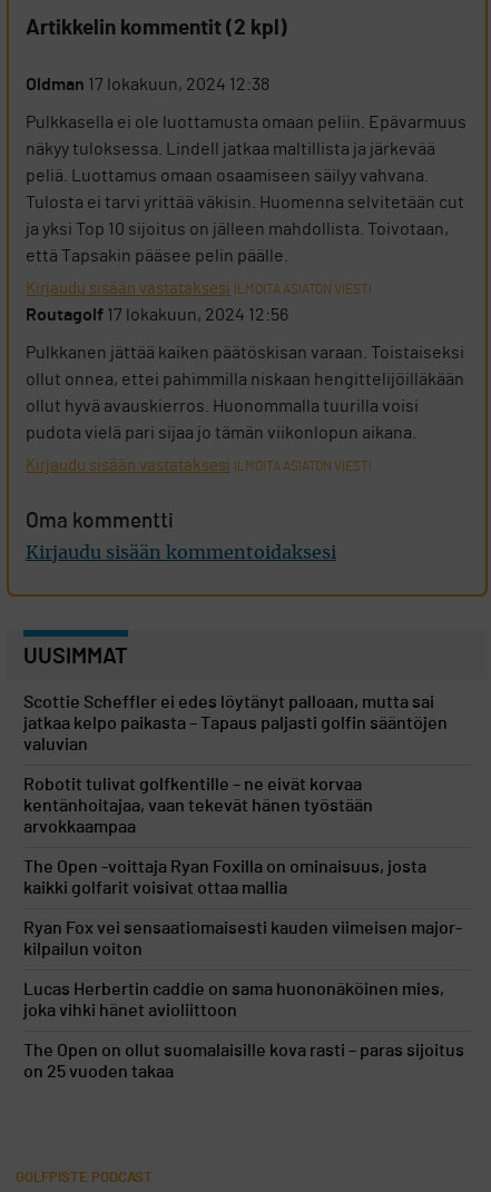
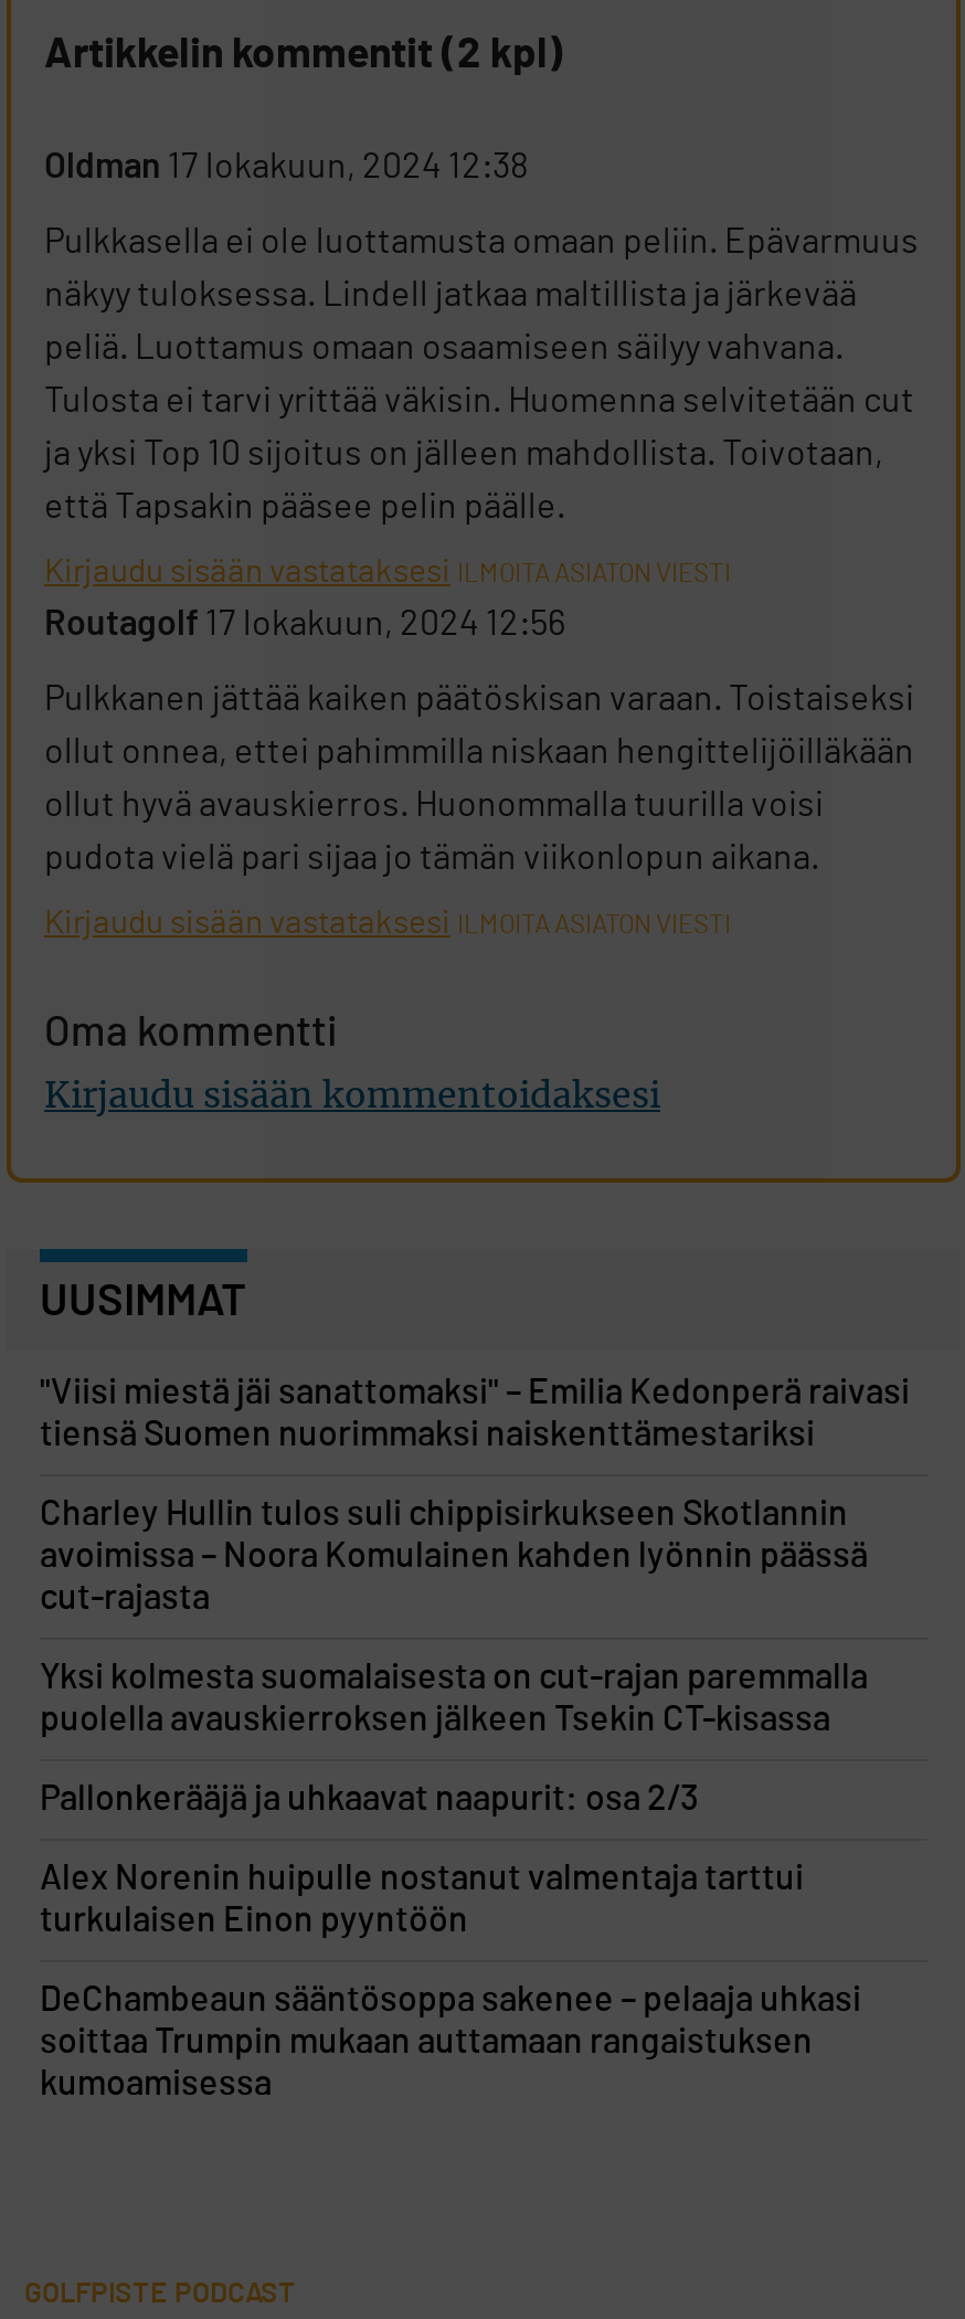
[23,694,448,754] Scottie Scheffler ei edes löytänyt palloaan, mutta sai | jatkaa kelpo paikasta – Tapaus paljasti golfin sääntöjen | valuvian -> [40,1375,910,1453] "Viisi miestä jäi sanattomaksi" – Emilia Kedonperä raivasi | tiensä Suomen nuorimmaksi naiskenttämestariksi
[23,776,373,836] Robotit tulivat golfkentille – ne eivät korvaa | kentänhoitajaa, vaan tekevät hänen työstään | arvokkaampaa -> [40,1497,868,1616] Charley Hullin tulos suli chippisirkukseen Skotlannin | avoimissa – Noora Komulainen kahden lyönnin päässä | cut-rajasta
[23,858,426,897] The Open -voittaja Ryan Foxilla on ominaisuus, josta | kaikki golfarit voisivat ottaa mallia -> [40,1660,868,1738] Yksi kolmesta suomalaisesta on cut-rajan paremmalla | puolella avauskierroksen jälkeen Tsekin CT-kisassa
[23,920,462,959] Ryan Fox vei sensaatiomaisesti kauden viimeisen major- | kilpailun voiton -> [40,1782,698,1817] Pallonkerääjä ja uhkaavat naapurit: osa 2/3
[23,981,444,1020] Lucas Herbertin caddie on sama huononäköinen mies, | joka vihki hänet avioliittoon -> [40,1861,804,1939] Alex Norenin huipulle nostanut valmentaja tarttui | turkulaisen Einon pyyntöön
[23,1042,464,1081] The Open on ollut suomalaisille kova rasti – paras sijoitus | on 25 vuoden takaa -> [40,1983,861,2102] DeChambeaun sääntösoppa sakenee – pelaaja uhkasi | soittaa Trumpin mukaan auttamaan rangaistuksen | kumoamisessa

